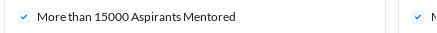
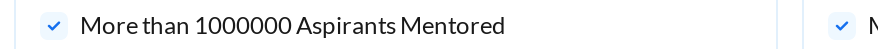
[37,9,236,24] More than 15000Aspirants Mentored -> [80,10,506,40] More than 1000000Aspirants Mentored

